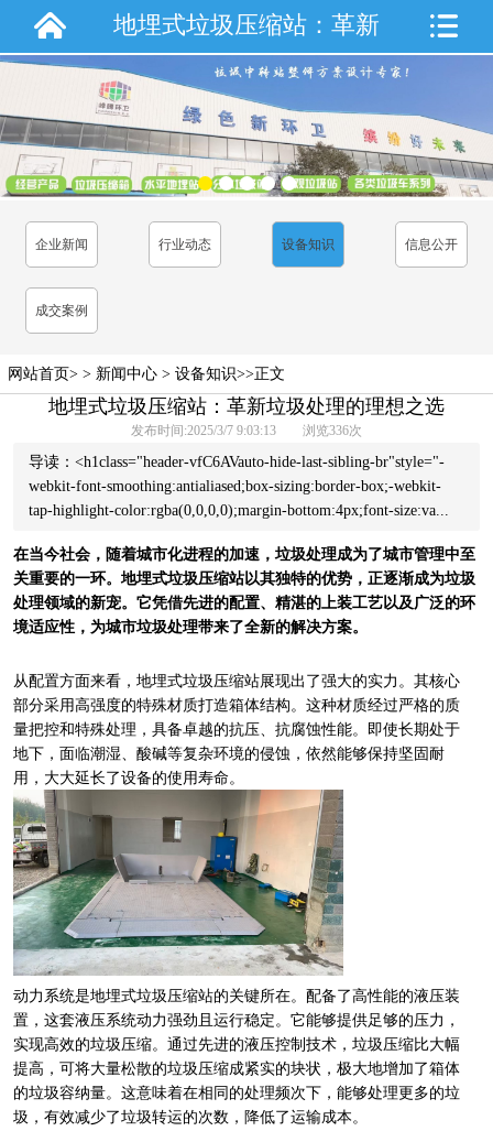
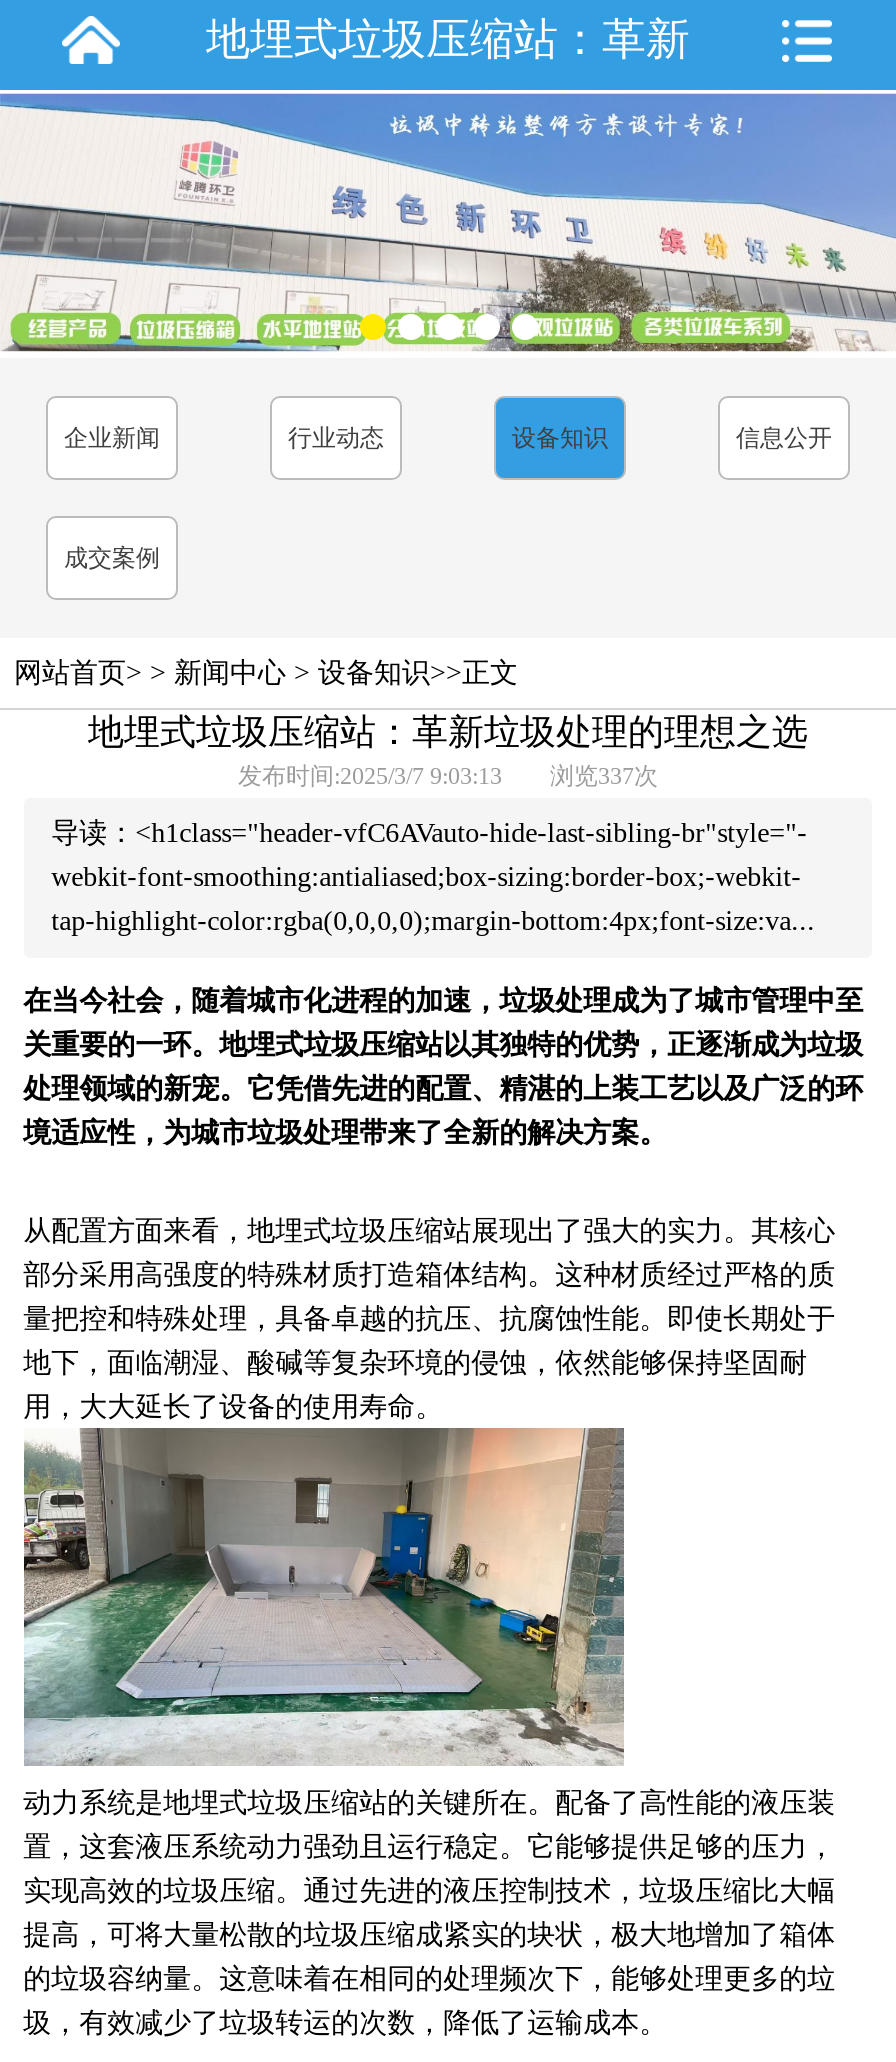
[131,423,362,438] 发布时间:2025/3/7 9:03:13 浏览336次 -> [238,762,658,790] 发布时间:2025/3/7 9:03:13 浏览337次

